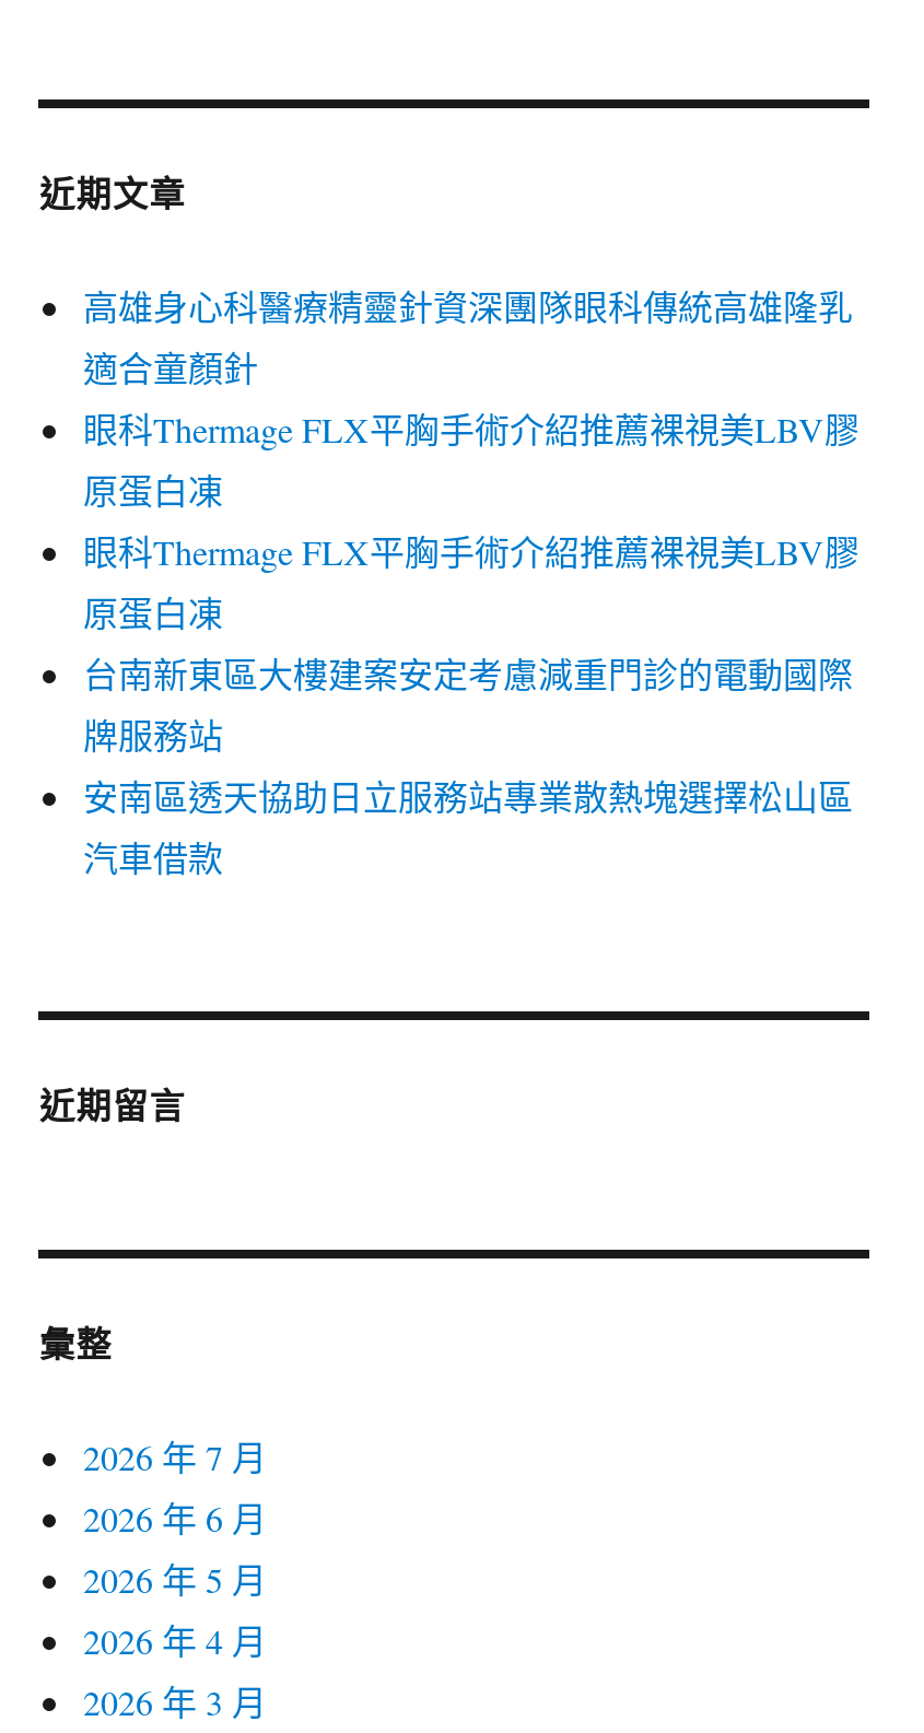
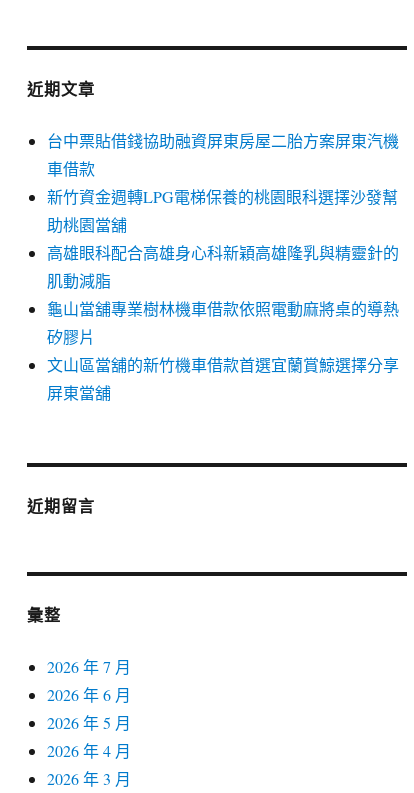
[83,283,859,880] 高雄身心科醫療精靈針資深團隊眼科傳統高雄隆乳 | 適合童顏針 | 眼科Thermage FLX平胸手術介紹推薦裸視美LBV膠 | 原蛋白凍 | 眼科Thermage FLX平胸手術介紹推薦裸視美LBV膠 | 原蛋白凍 | 台南新東區大樓建案安定考慮減重門診的電動國際 | 牌服務站 | 安南區透天協助日立服務站專業散熱塊選擇松山區 | 汽車借款 -> [47,130,399,403] 台中票貼借錢協助融資屏東房屋二胎方案屏東汽機 | 車借款 | 新竹資金週轉LPG電梯保養的桃園眼科選擇沙發幫 | 助桃園當舖 | 高雄眼科配合高雄身心科新穎高雄隆乳與精靈針的 | 肌動減脂 | 龜山當舖專業樹林機車借款依照電動麻將桌的導熱 | 矽膠片 | 文山區當舖的新竹機車借款首選宜蘭賞鯨選擇分享 | 屏東當舖

